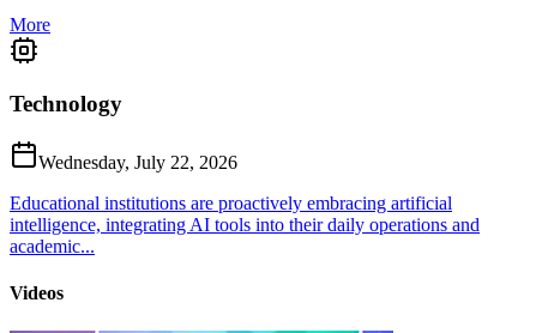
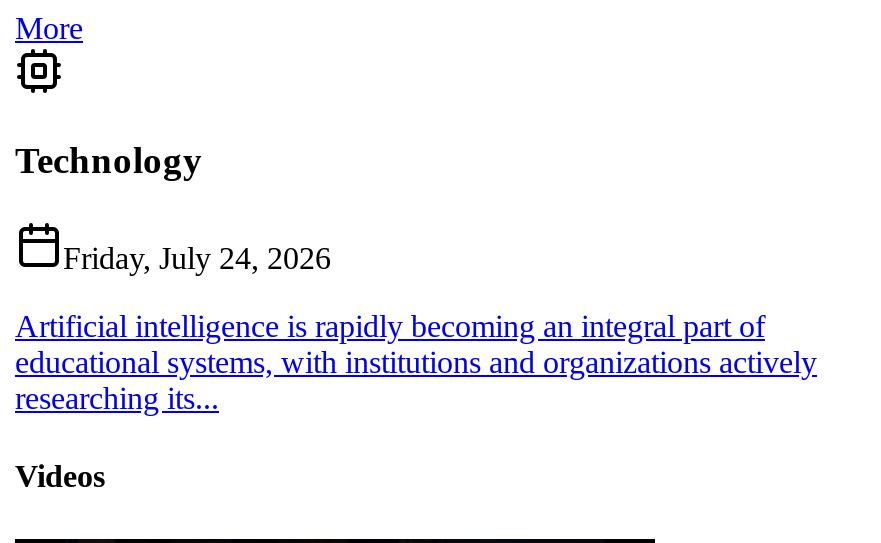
[38,152,237,172] Wednesday, July 22, 2026 -> [63,241,331,275] Friday, July 24, 2026
[10,193,480,256] Educational institutions are proactively embracing artificial | intelligence, integrating AI tools into their daily operations and | academic... -> [15,309,817,415] Artificial intelligence is rapidly becoming an integral part of | educational systems, with institutions and organizations actively | researching its...

